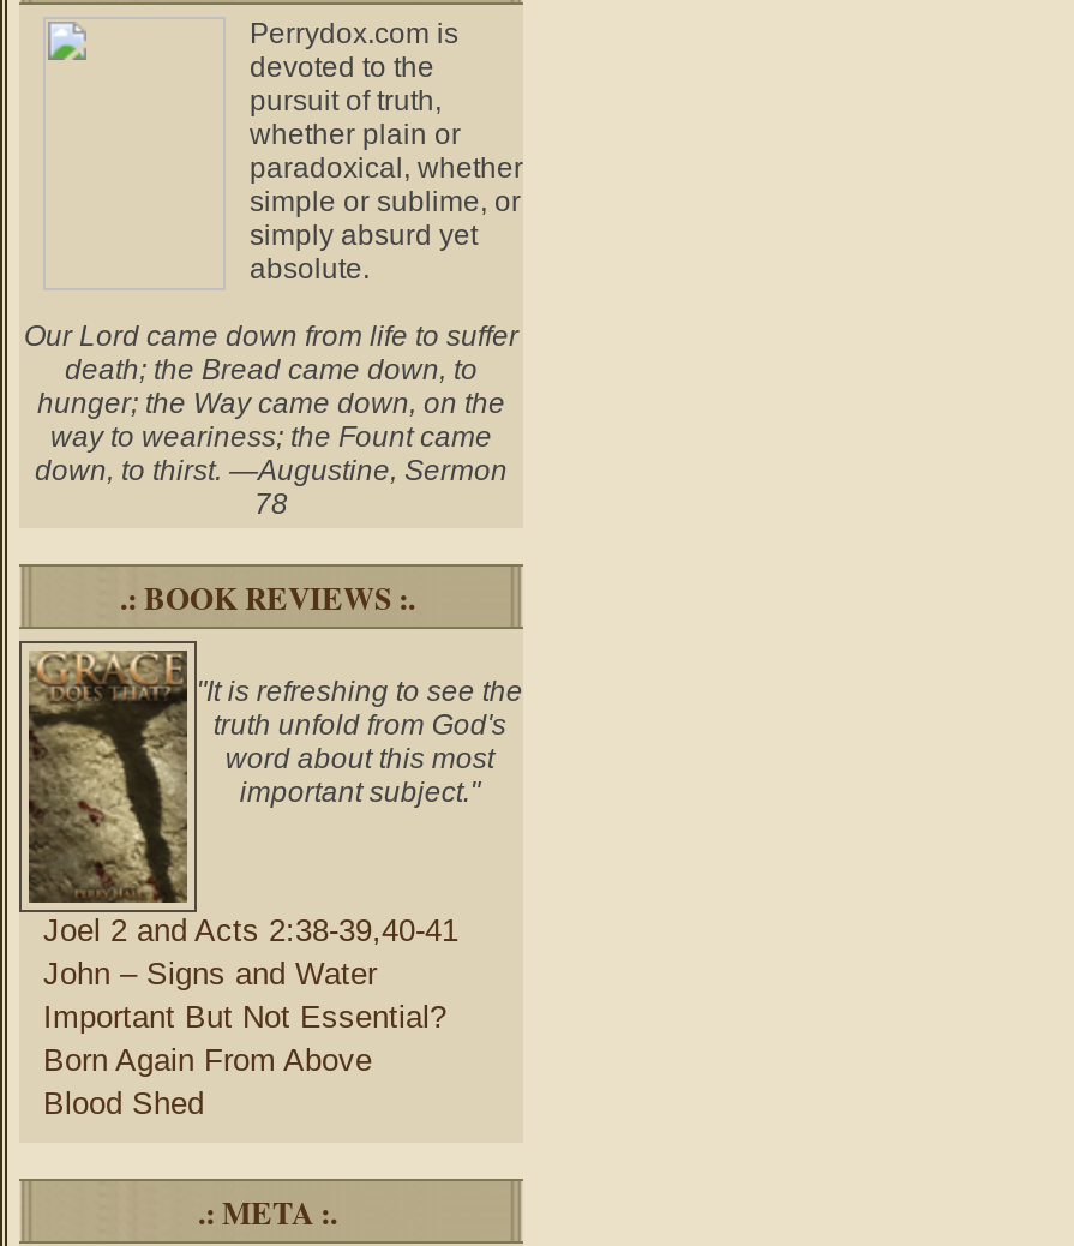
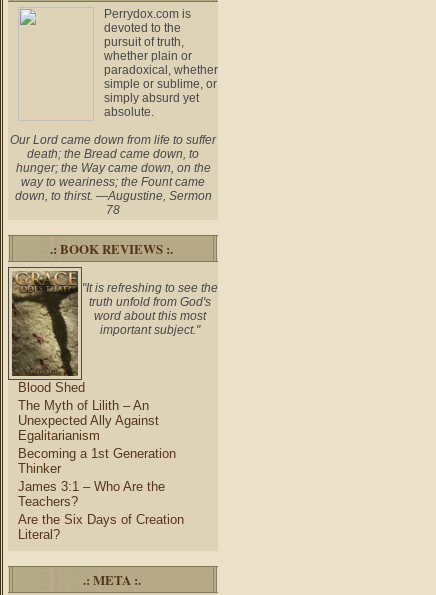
[43,912,458,1078] Joel 2 and Acts 2:38-39,40-41 | John – Signs and Water | Important But Not Essential? | Born Again From Above -> none
moved [43,1085,204,1121] -> [18,380,85,395]: Blood Shed
none -> [18,398,184,542] The Myth of Lilith – An | Unexpected Ally Against | Egalitarianism | Becoming a 1st Generation | Thinker | James 3:1 – Who Are the | Teachers? | Are the Six Days of Creation | Literal?

